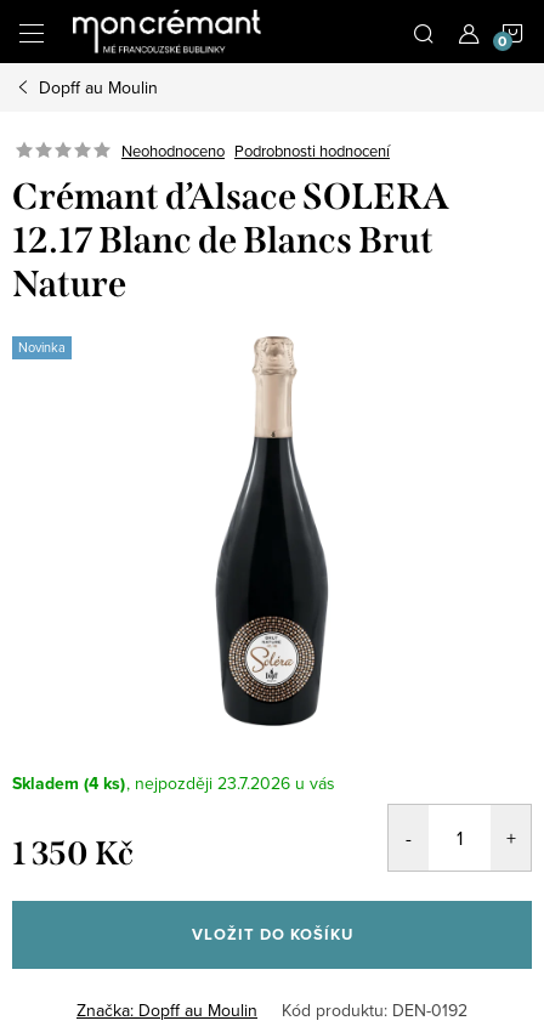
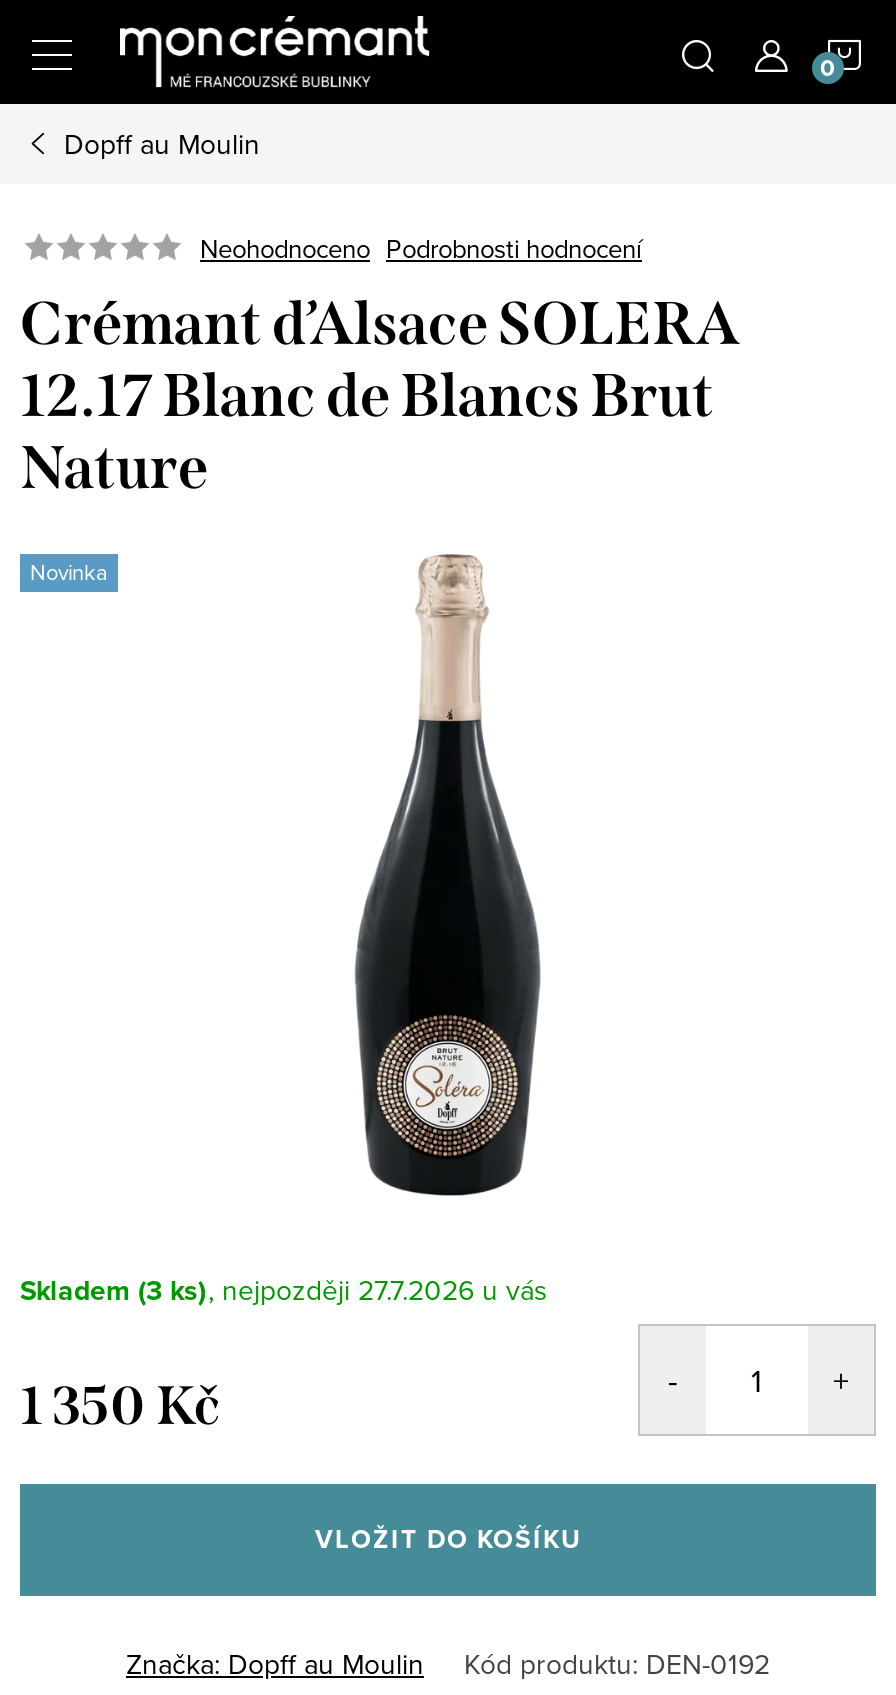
[12,771,125,795] Skladem (4 ks) -> [20,1270,206,1312] Skladem (3 ks)
[212,771,295,795] 23.7.2026 -> [350,1270,482,1310] 27.7.2026

